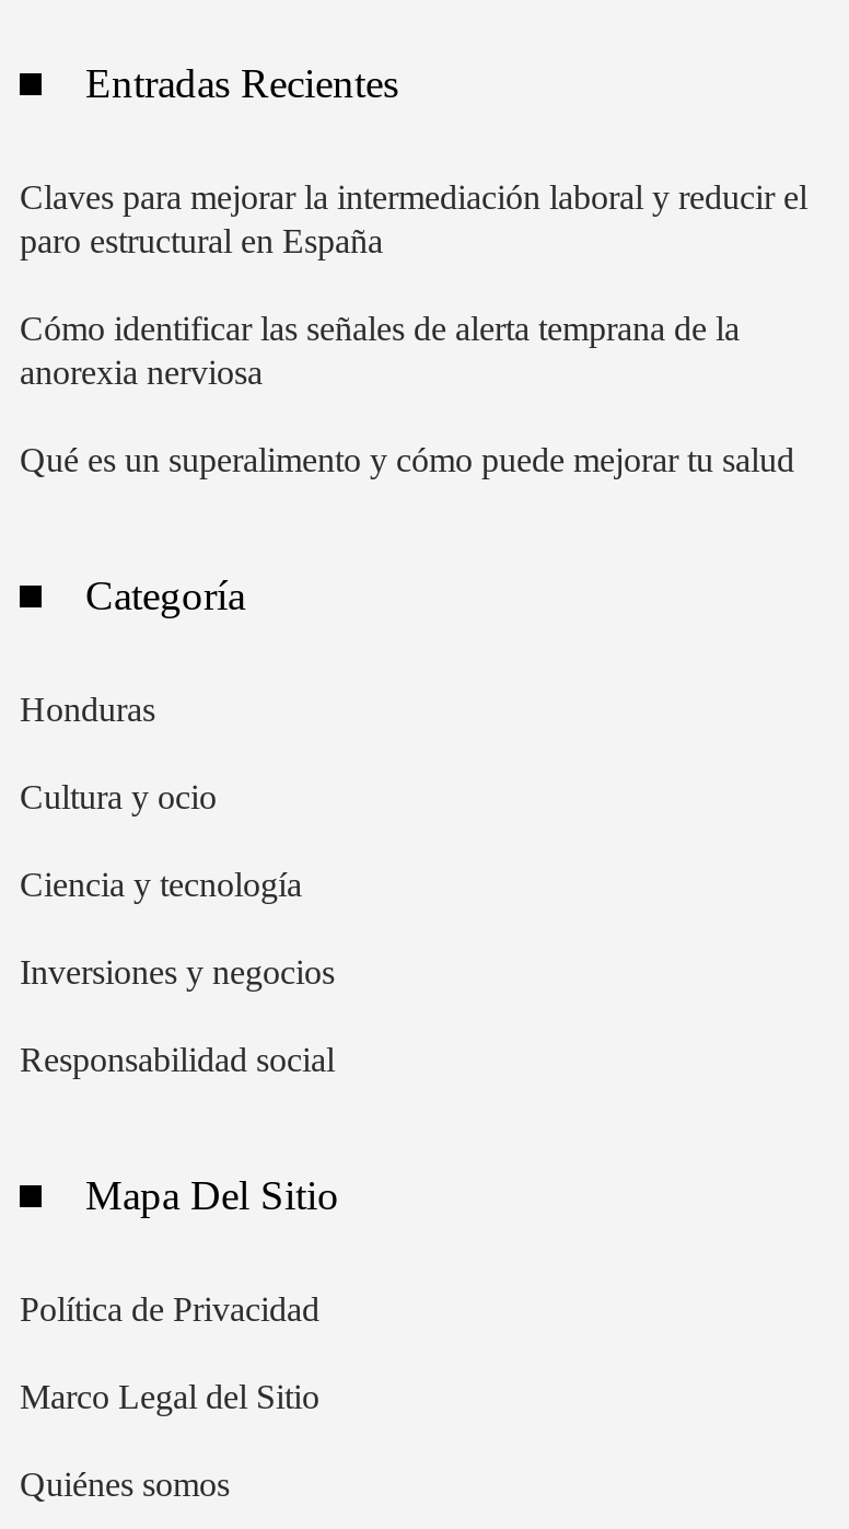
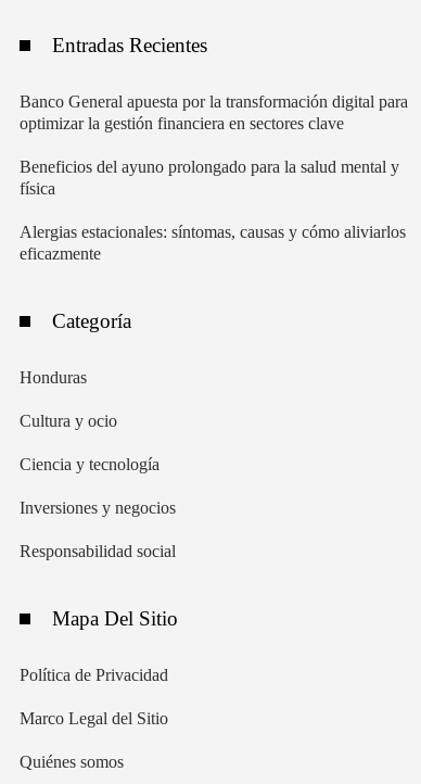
[20,180,807,261] Claves para mejorar la intermediación laboral y reducir el | paro estructural en España -> [20,92,408,132] Banco General apuesta por la transformación digital para | optimizar la gestión financiera en sectores clave
[20,311,740,392] Cómo identificar las señales de alerta temprana de la | anorexia nerviosa -> [20,157,399,197] Beneficios del ayuno prolongado para la salud mental y | física
[20,442,794,480] Qué es un superalimento y cómo puede mejorar tu salud -> [20,222,406,262] Alergias estacionales: síntomas, causas y cómo aliviarlos | eficazmente

